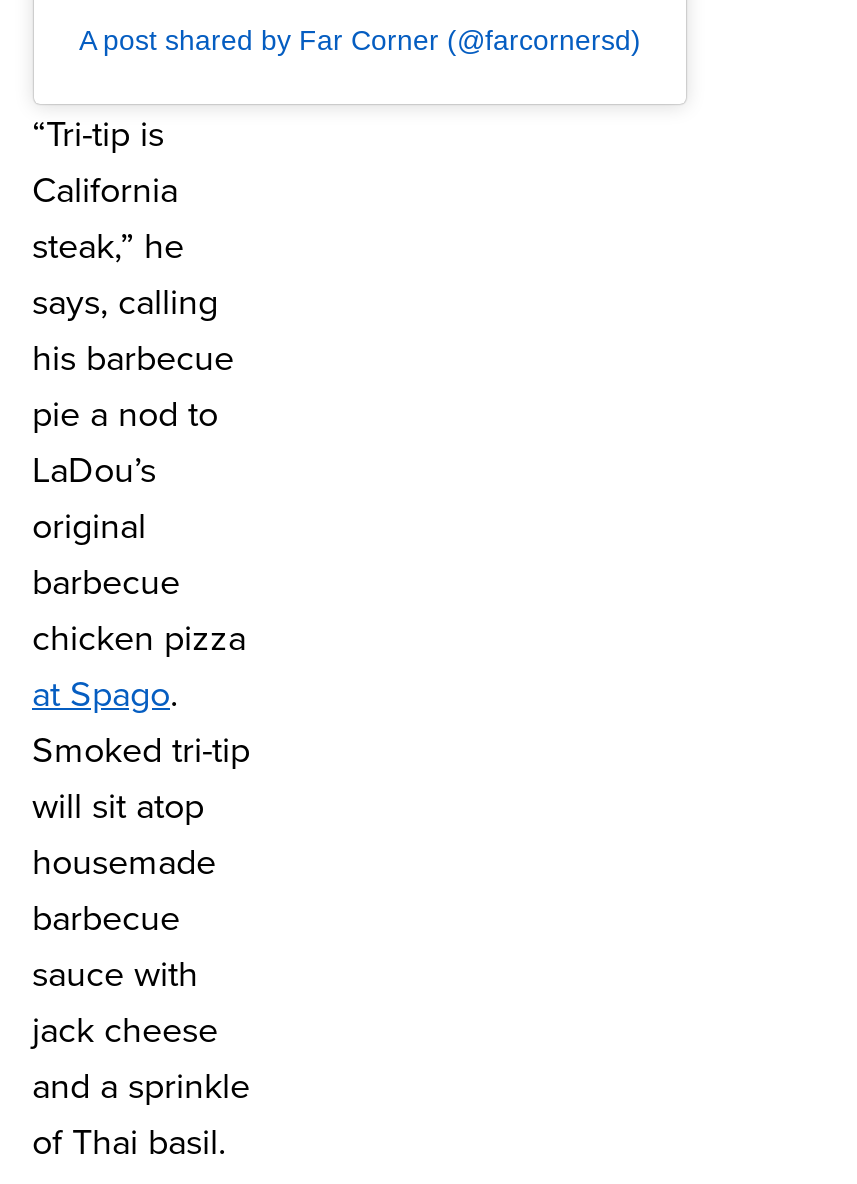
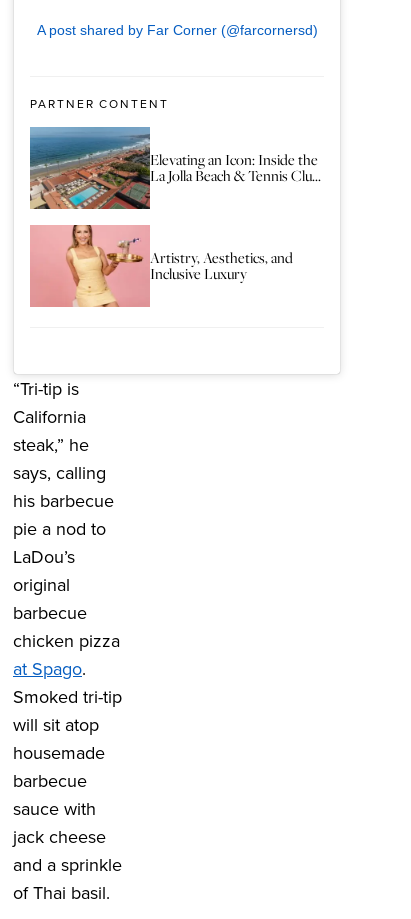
none -> [29,94,321,210] [image] | PARTNER CONTENT | Elevating an Icon: Inside the | La Jolla Beach & Tennis Clu...
none -> [29,224,293,308] [image] | Artistry, Aesthetics, and | Inclusive Luxury

